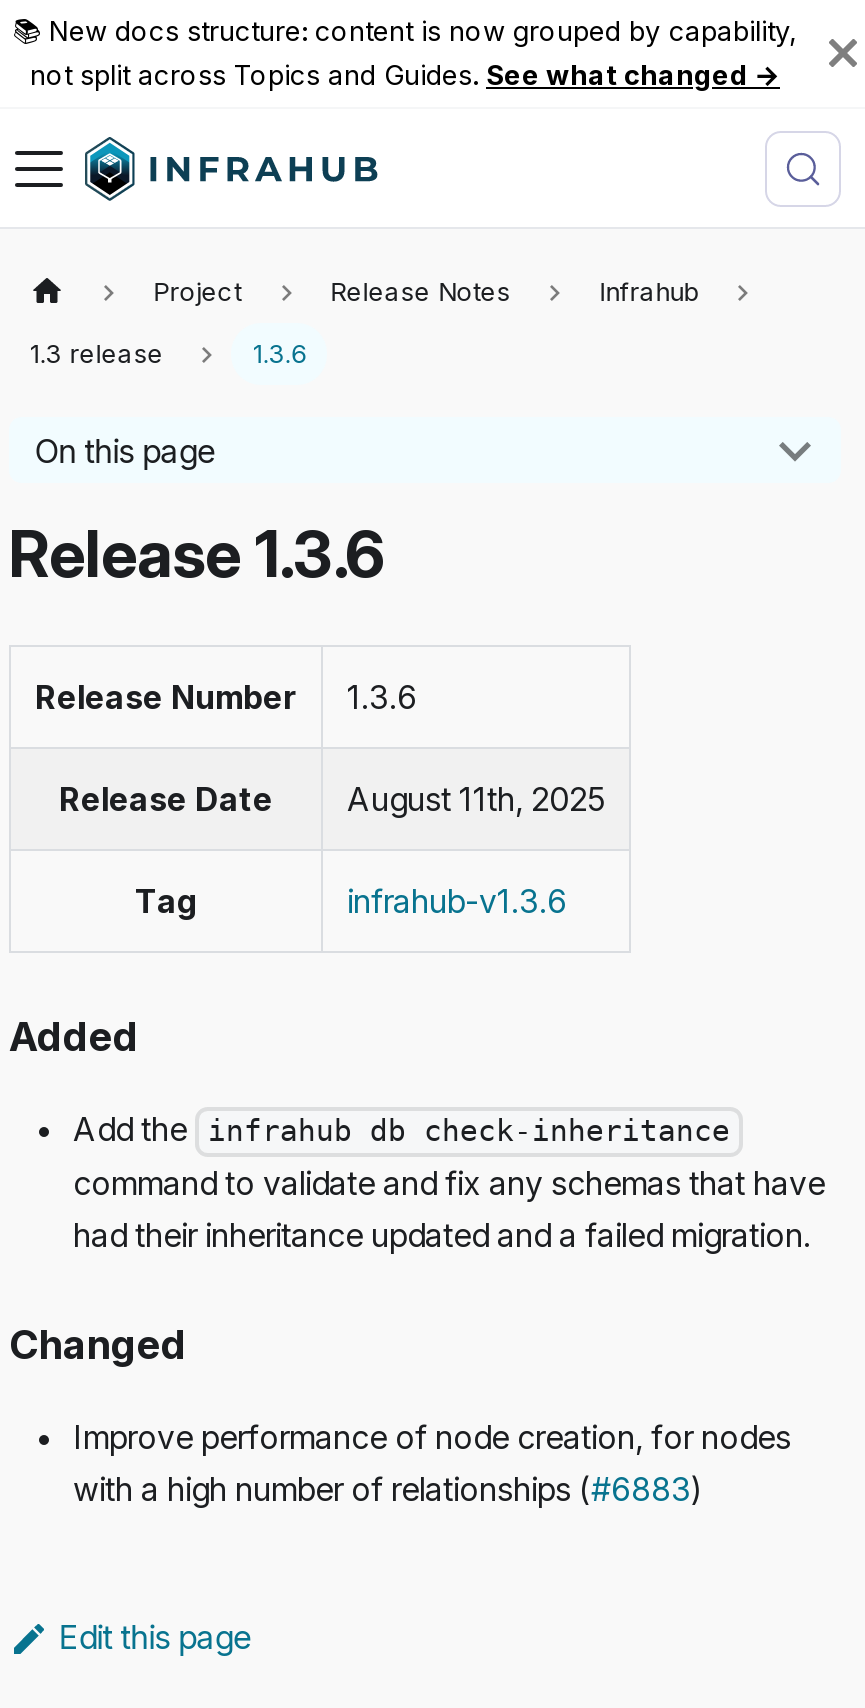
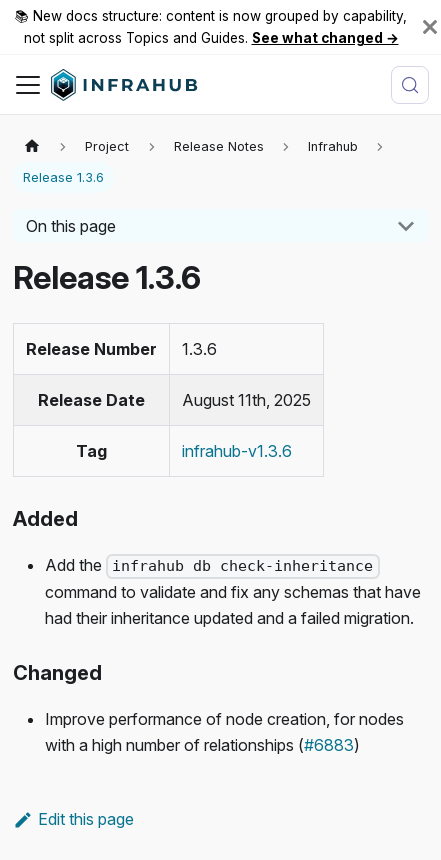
[29,340,306,370] 1.3 release | 1.3.6 -> [23,170,104,185] Release 1.3.6

